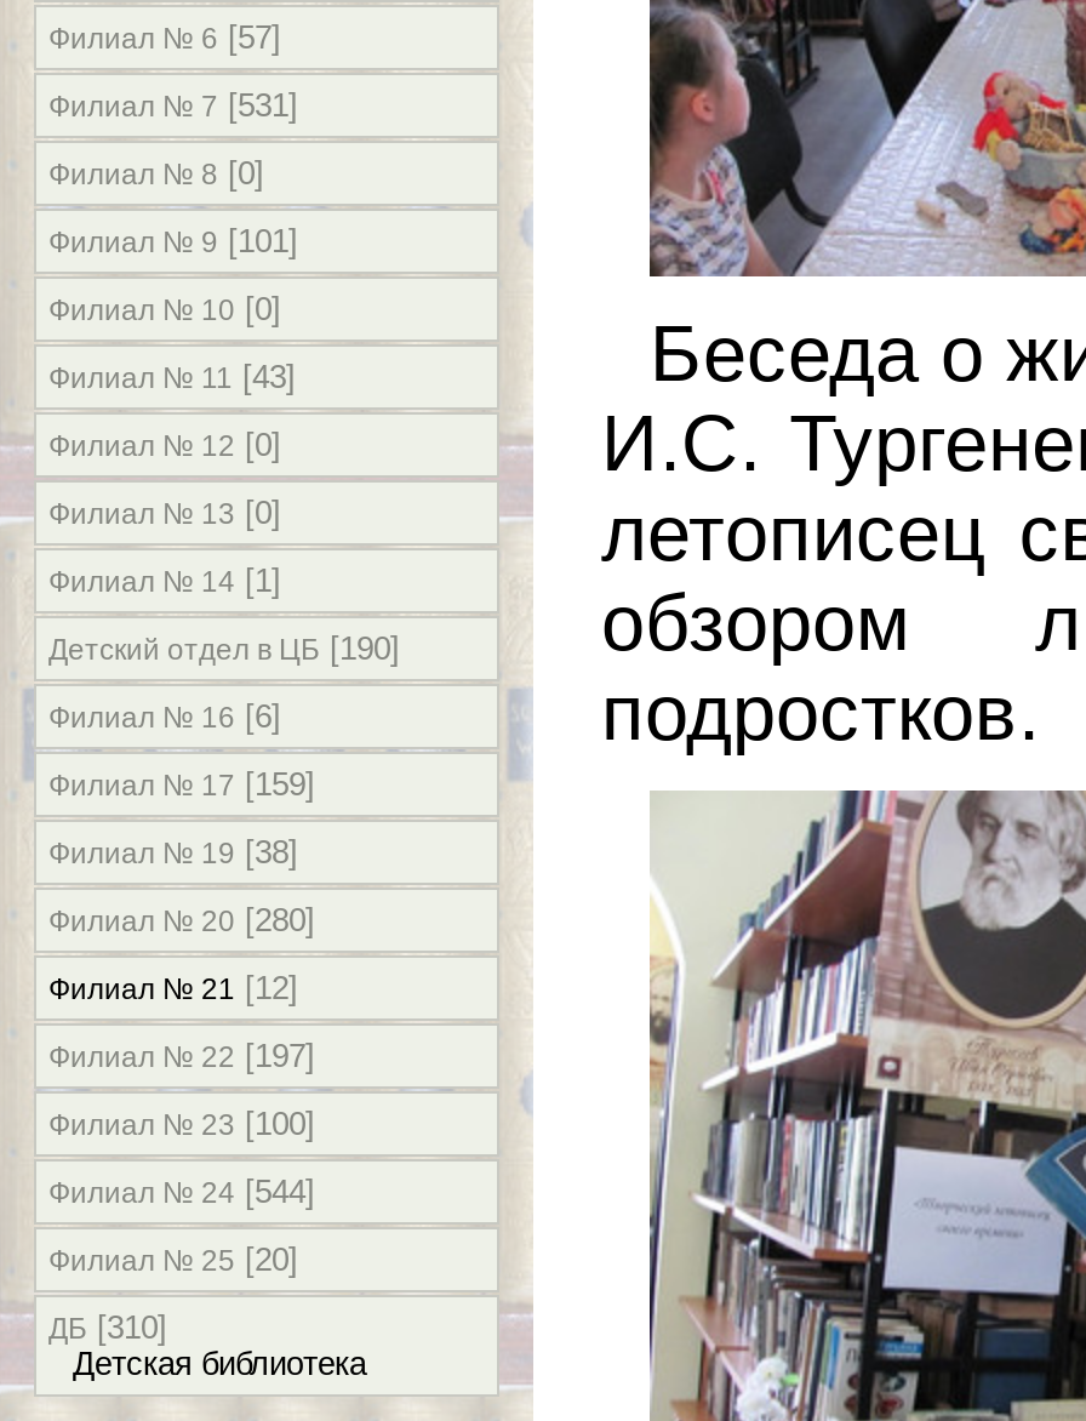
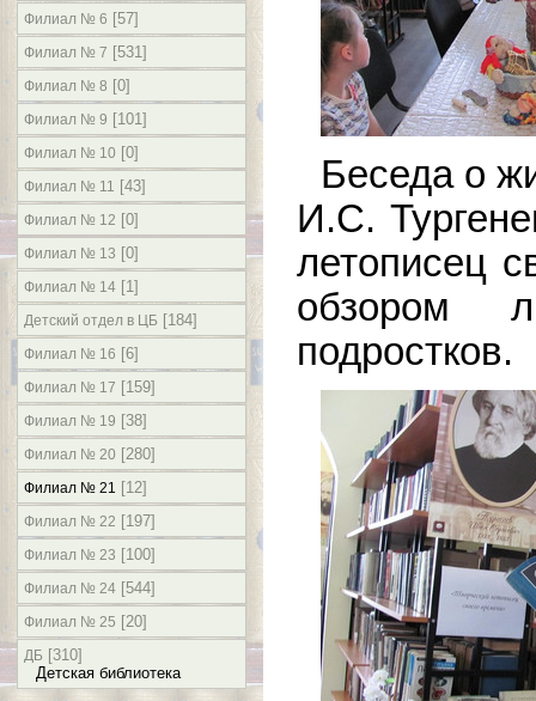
[48,630,400,667] Детский отдел в ЦБ [190] -> [24,311,197,329] Детский отдел в ЦБ [184]

